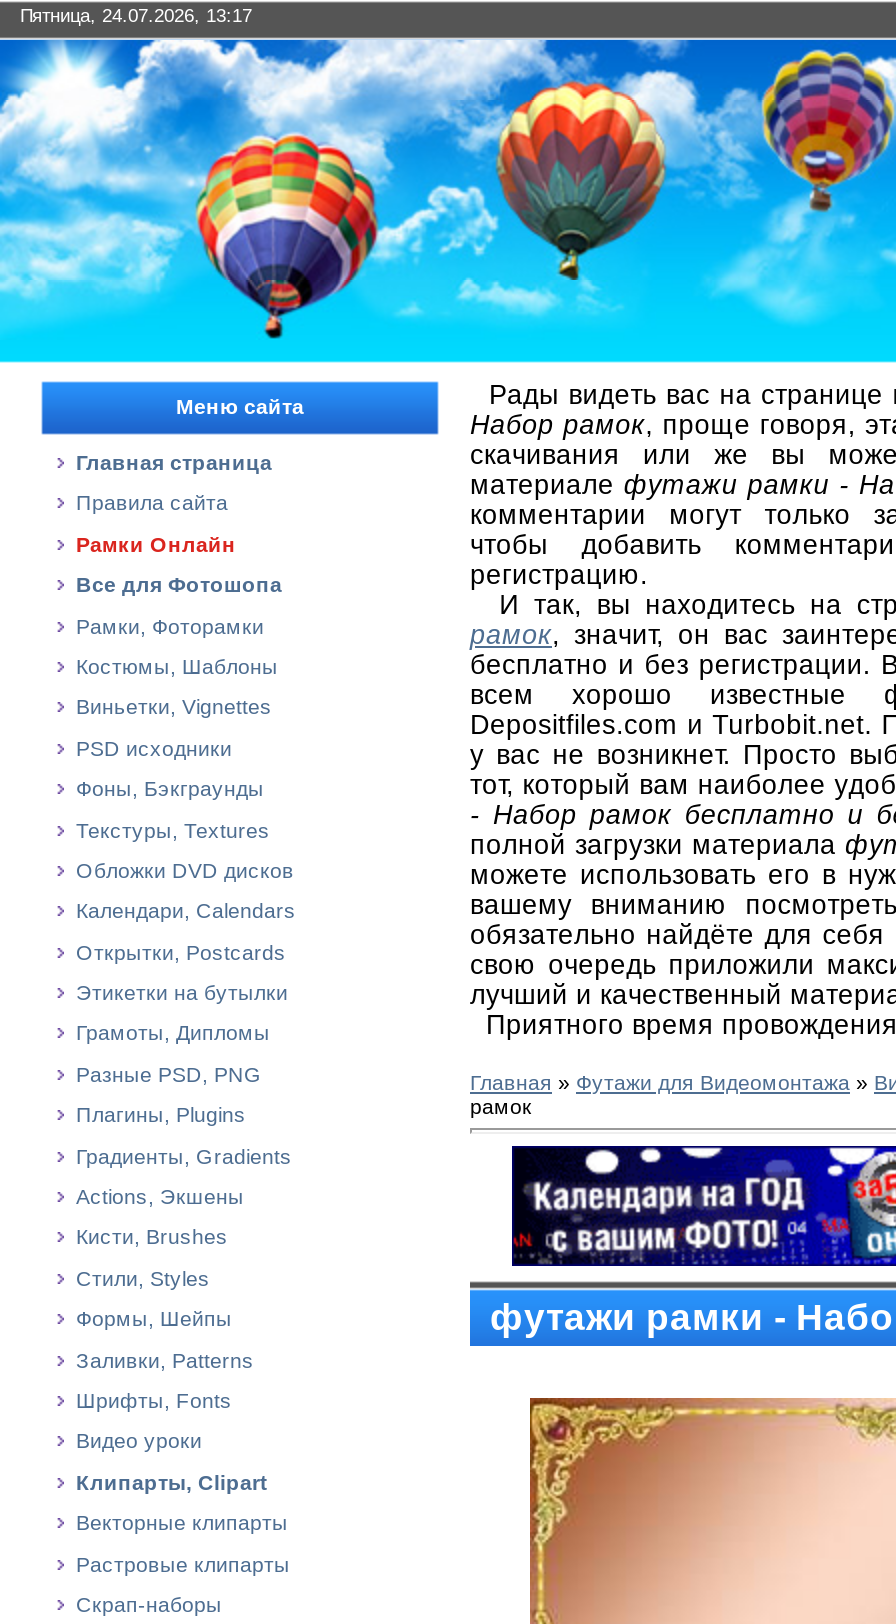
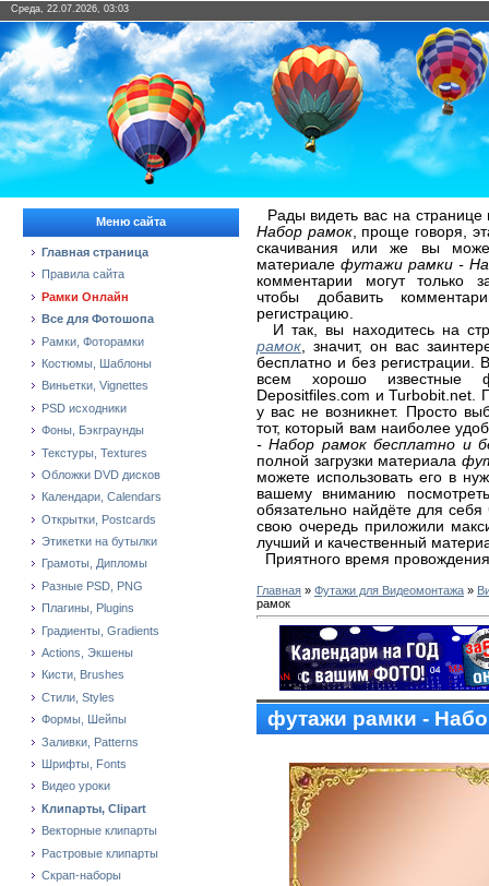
[20,6,252,26] Пятница, 24.07.2026, 13:17 -> [11,3,129,14] Среда, 22.07.2026, 03:03

